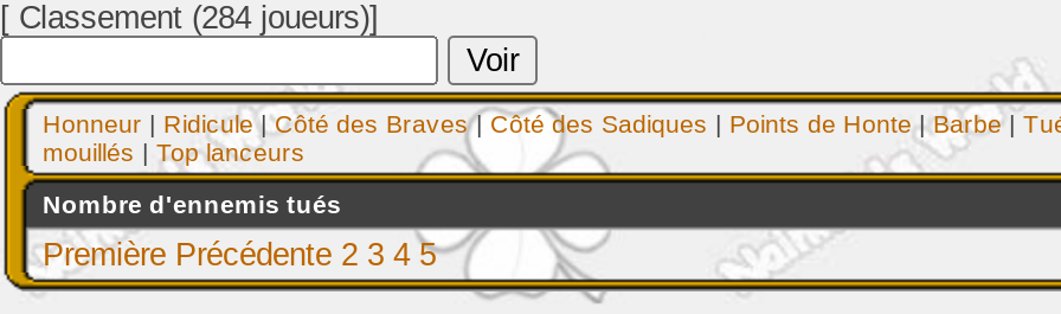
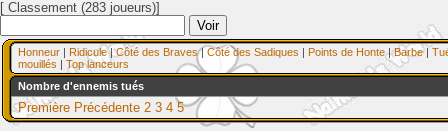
[0,0,379,36] [ Classement (284 joueurs)] -> [0,0,160,15] [ Classement (283 joueurs)]

